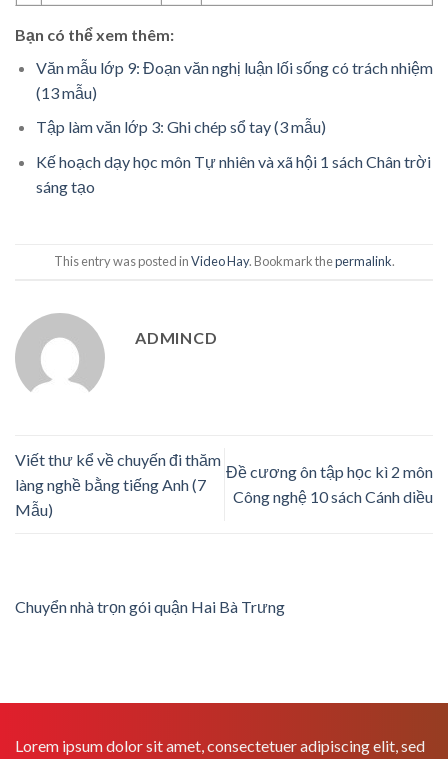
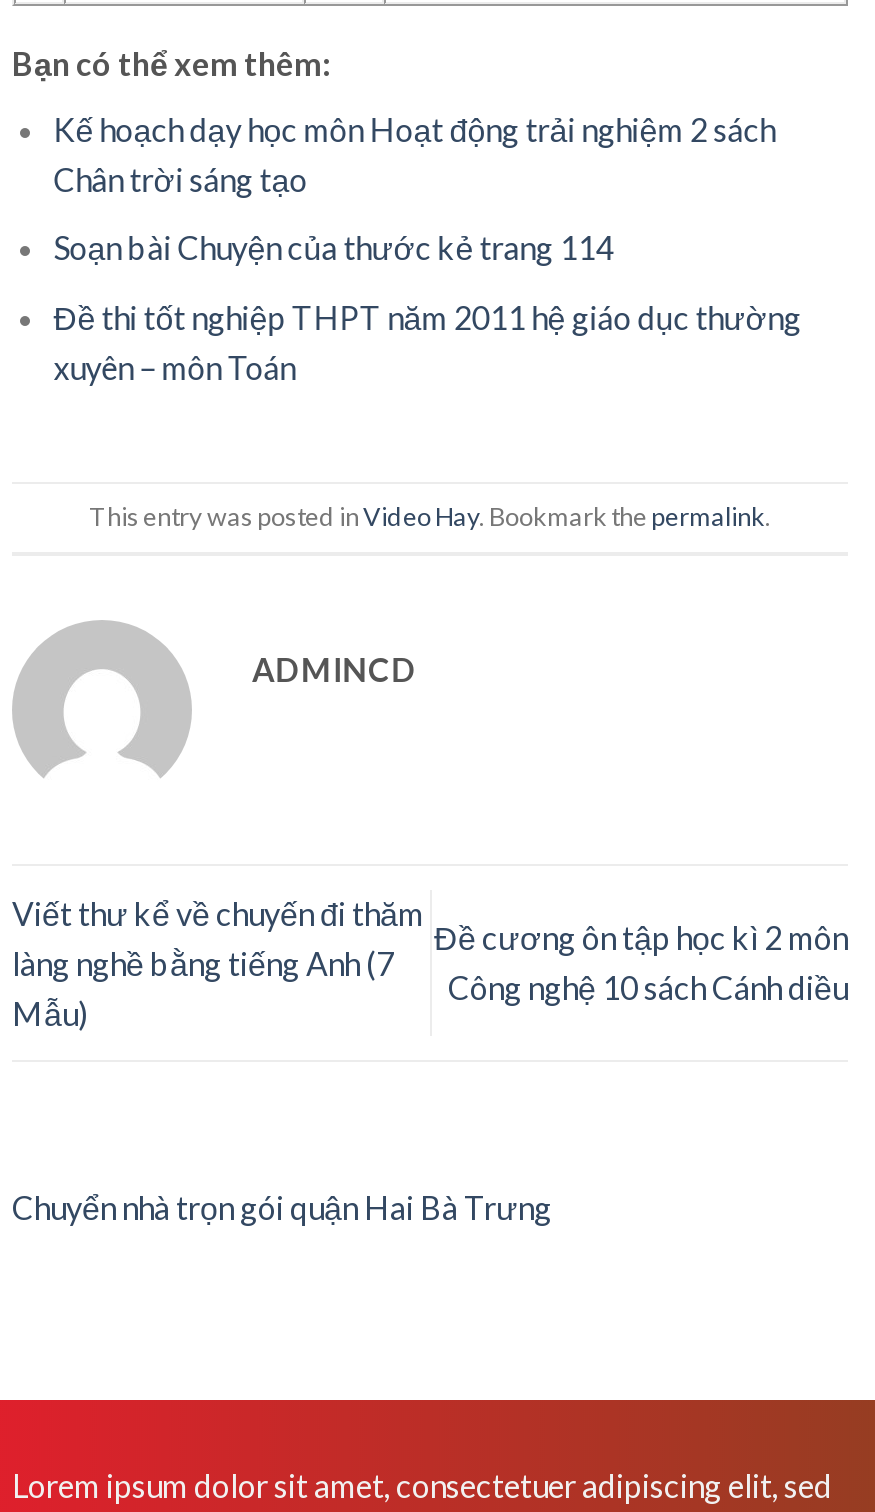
[36,58,433,102] Văn mẫu lớp 9: Đoạn văn nghị luận lối sống có trách nhiệm | (13 mẫu) -> [54,109,776,197] Kế hoạch dạy học môn Hoạt động trải nghiệm 2 sách | Chân trời sáng tạo
[36,117,326,136] Tập làm văn lớp 3: Ghi chép sổ tay (3 mẫu) -> [54,229,614,267] Soạn bài Chuyện của thước kẻ trang 114
[36,152,431,196] Kế hoạch dạy học môn Tự nhiên và xã hội 1 sách Chân trời | sáng tạo -> [54,298,802,386] Đề thi tốt nghiệp THPT năm 2011 hệ giáo dục thường | xuyên – môn Toán

